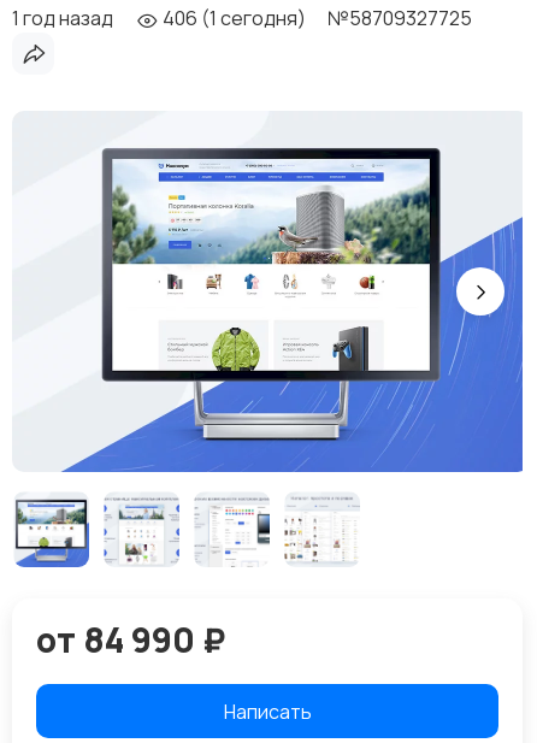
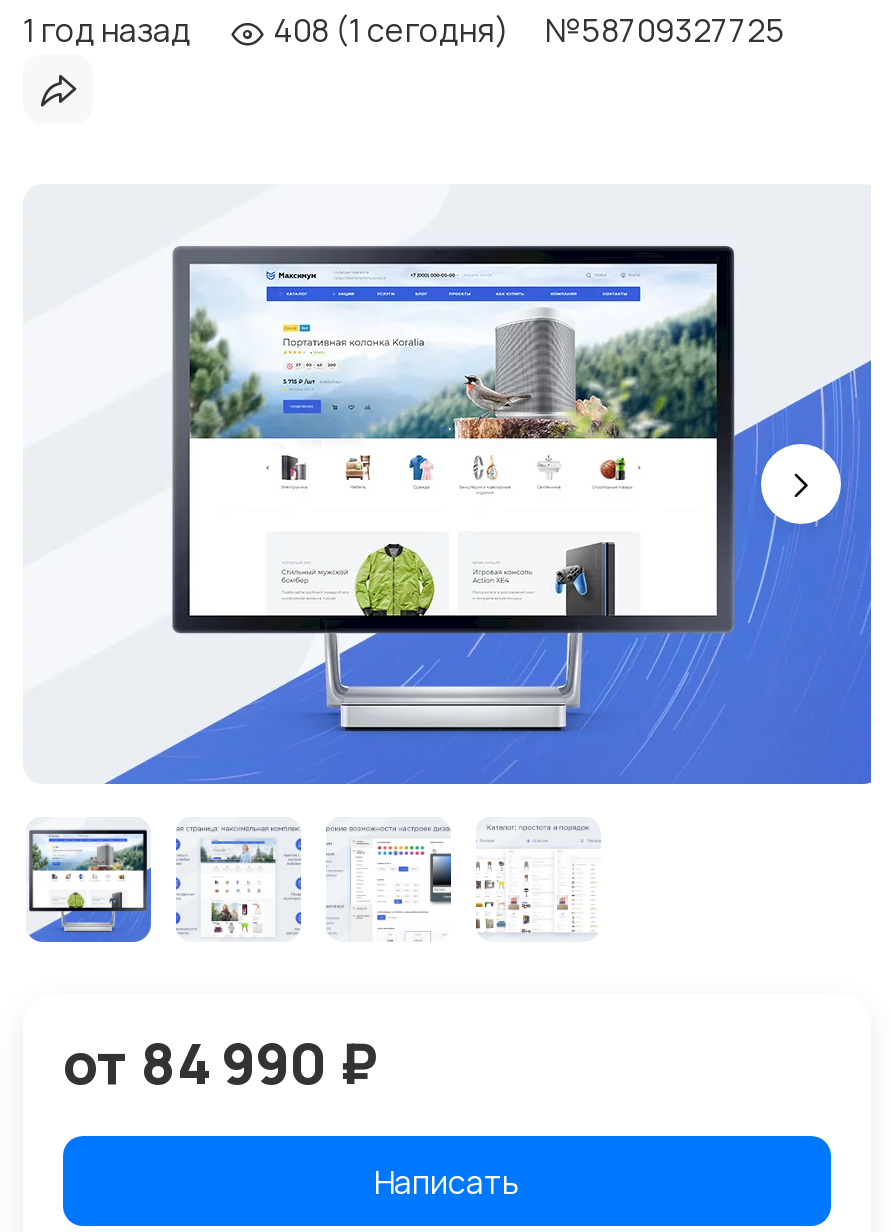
[12,5,472,31] 1 год назад 406 (1 сегодня) №58709327725 -> [23,8,785,52] 1 год назад 408 (1 сегодня) №58709327725

